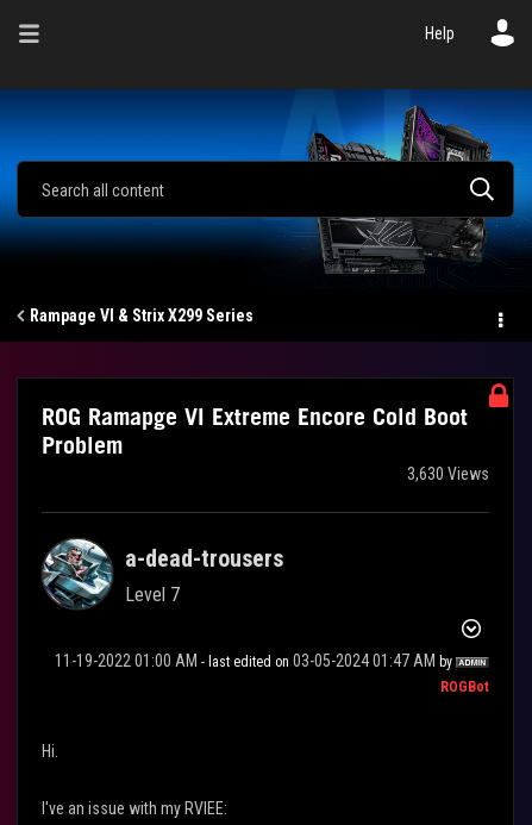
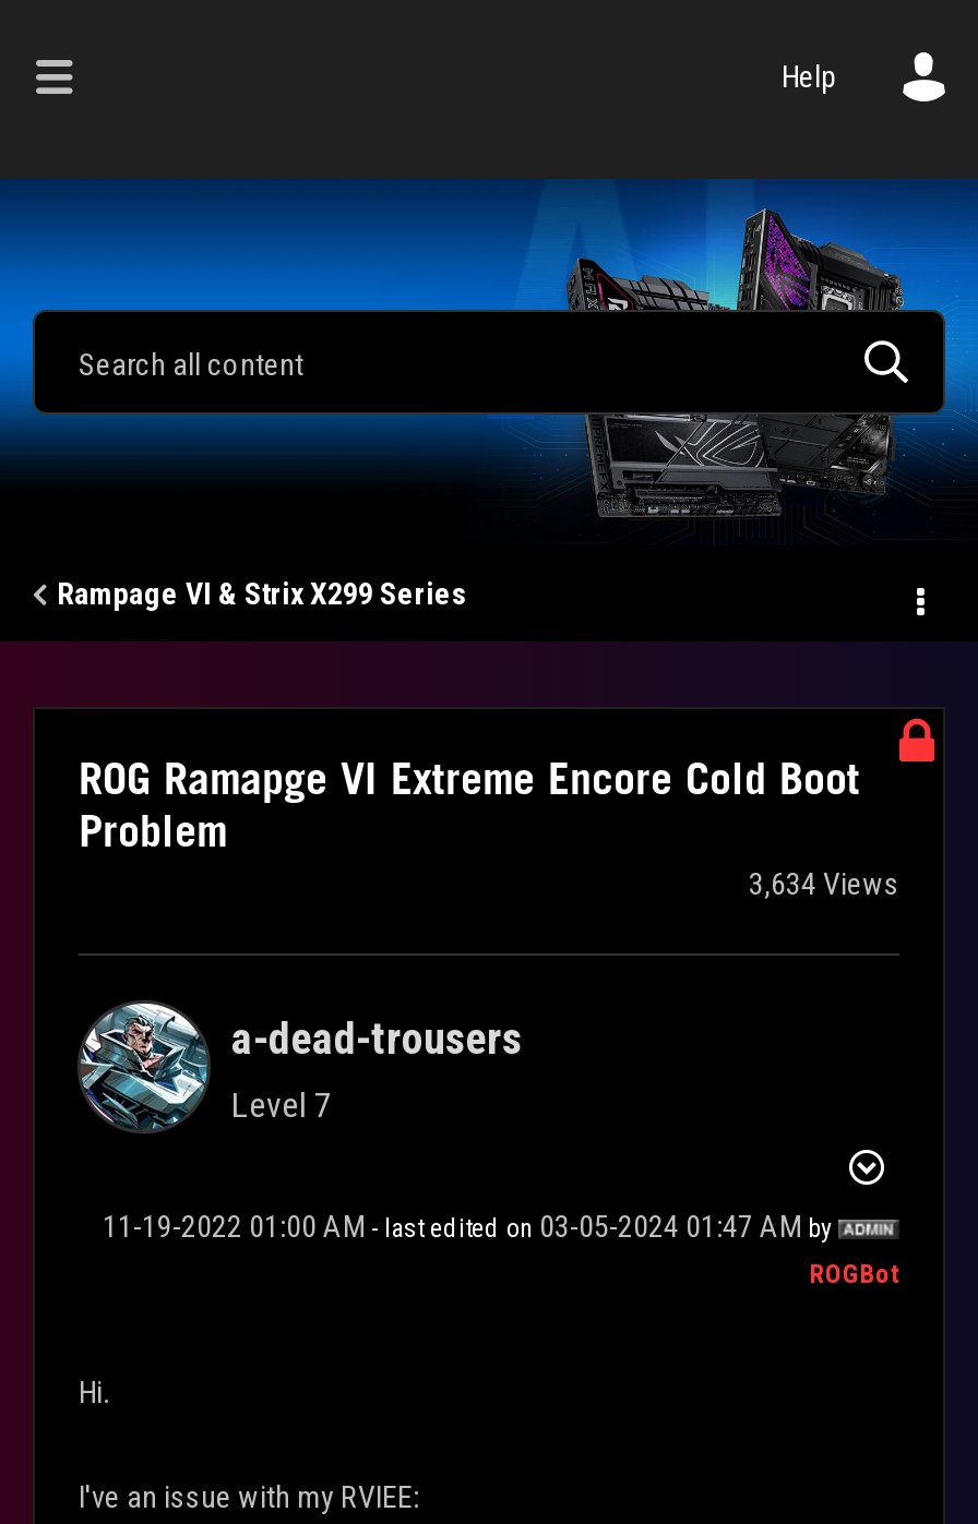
[407,464,489,483] 3,630 Views -> [749,866,899,901] 3,634 Views

